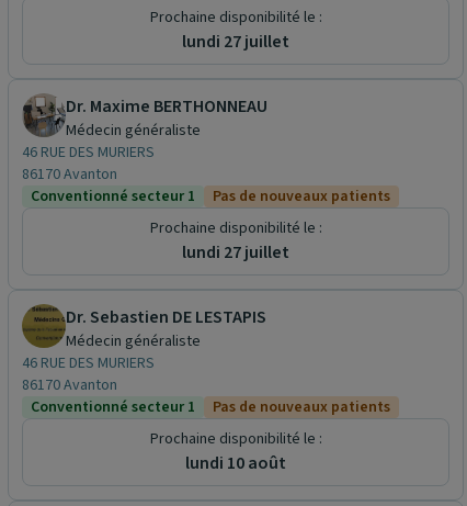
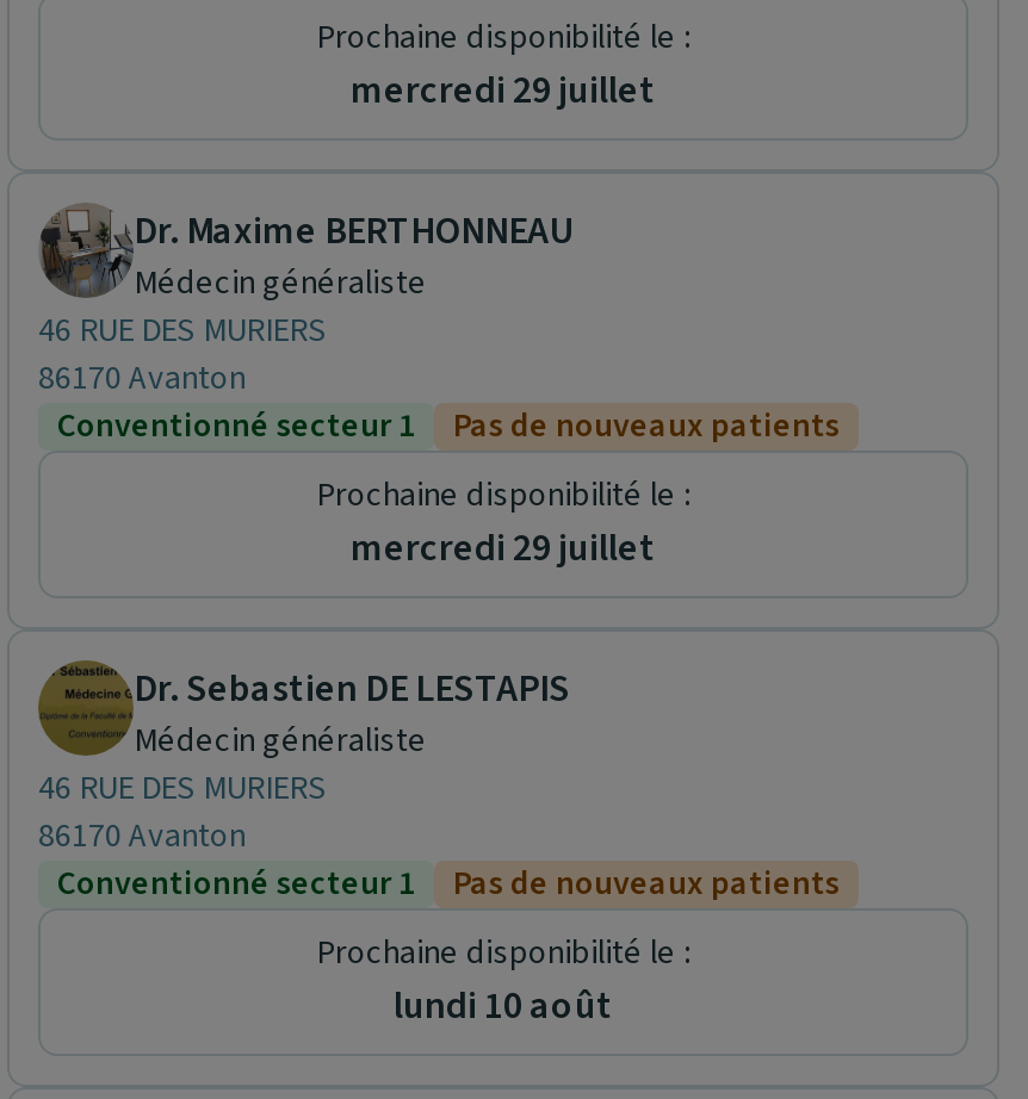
[182,30,289,54] lundi 27 juillet -> [351,64,656,117] mercredi 29 juillet
[182,240,289,265] lundi 27 juillet -> [351,522,656,575] mercredi 29 juillet

